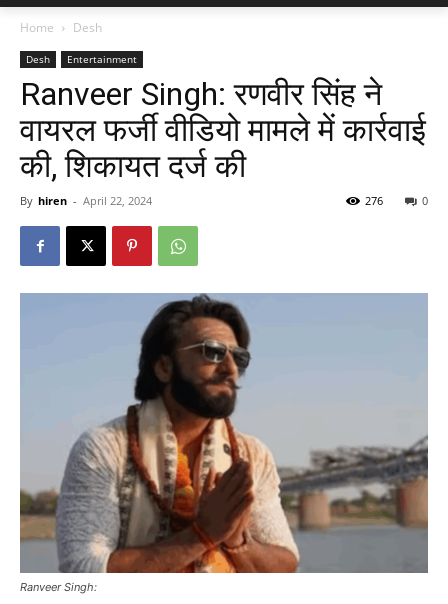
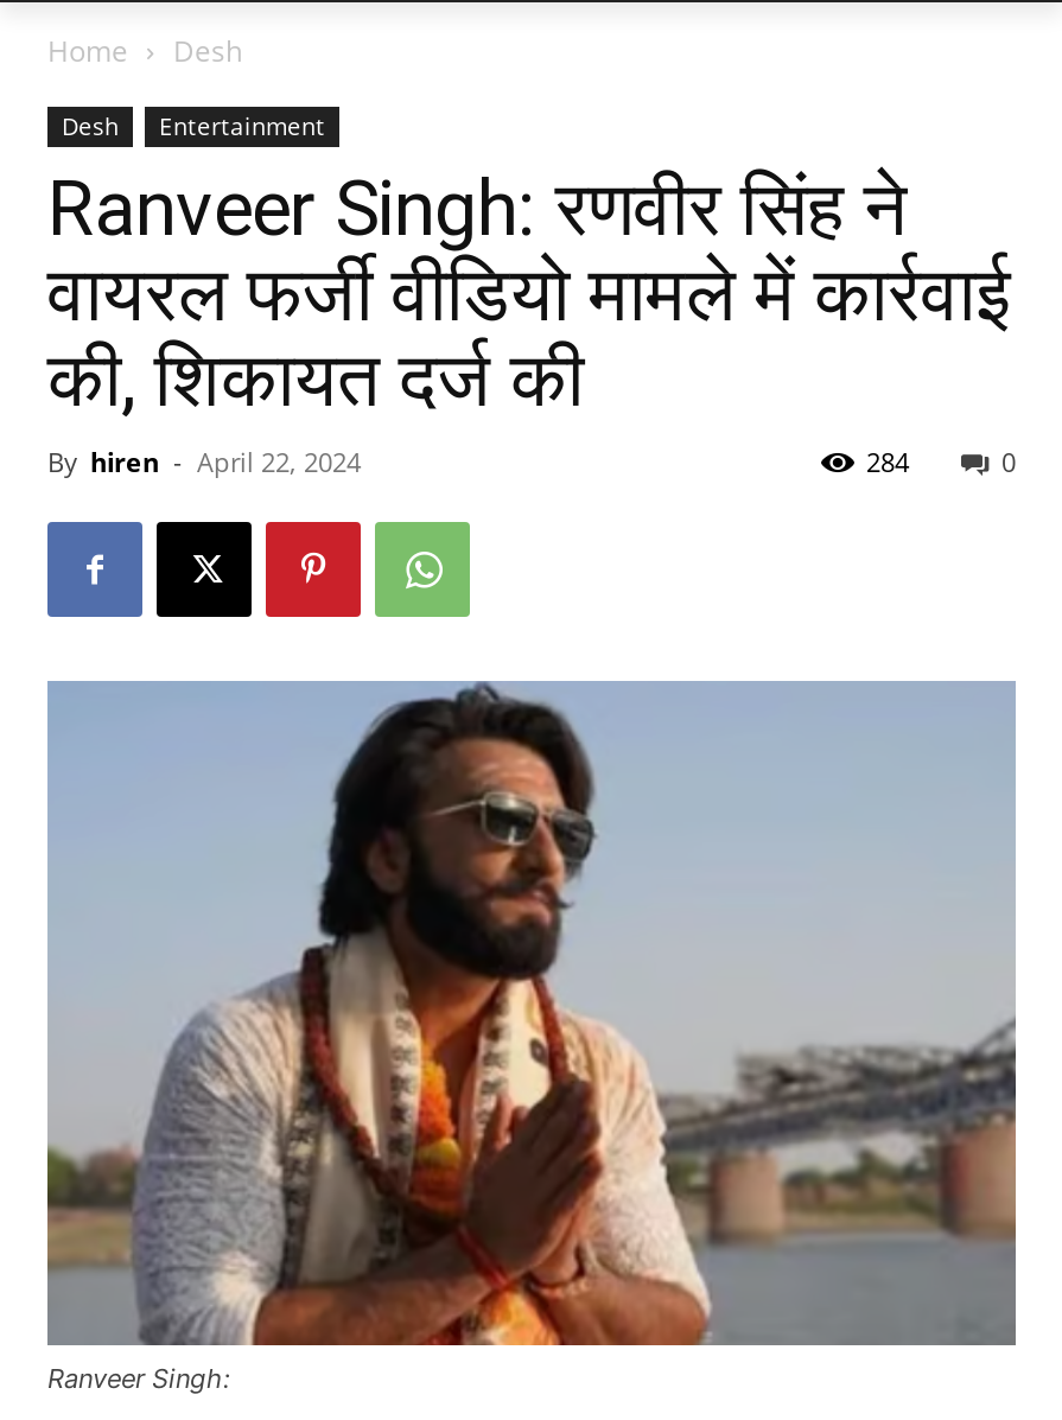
[365,193,383,208] 276 -> [866,444,909,479] 284

